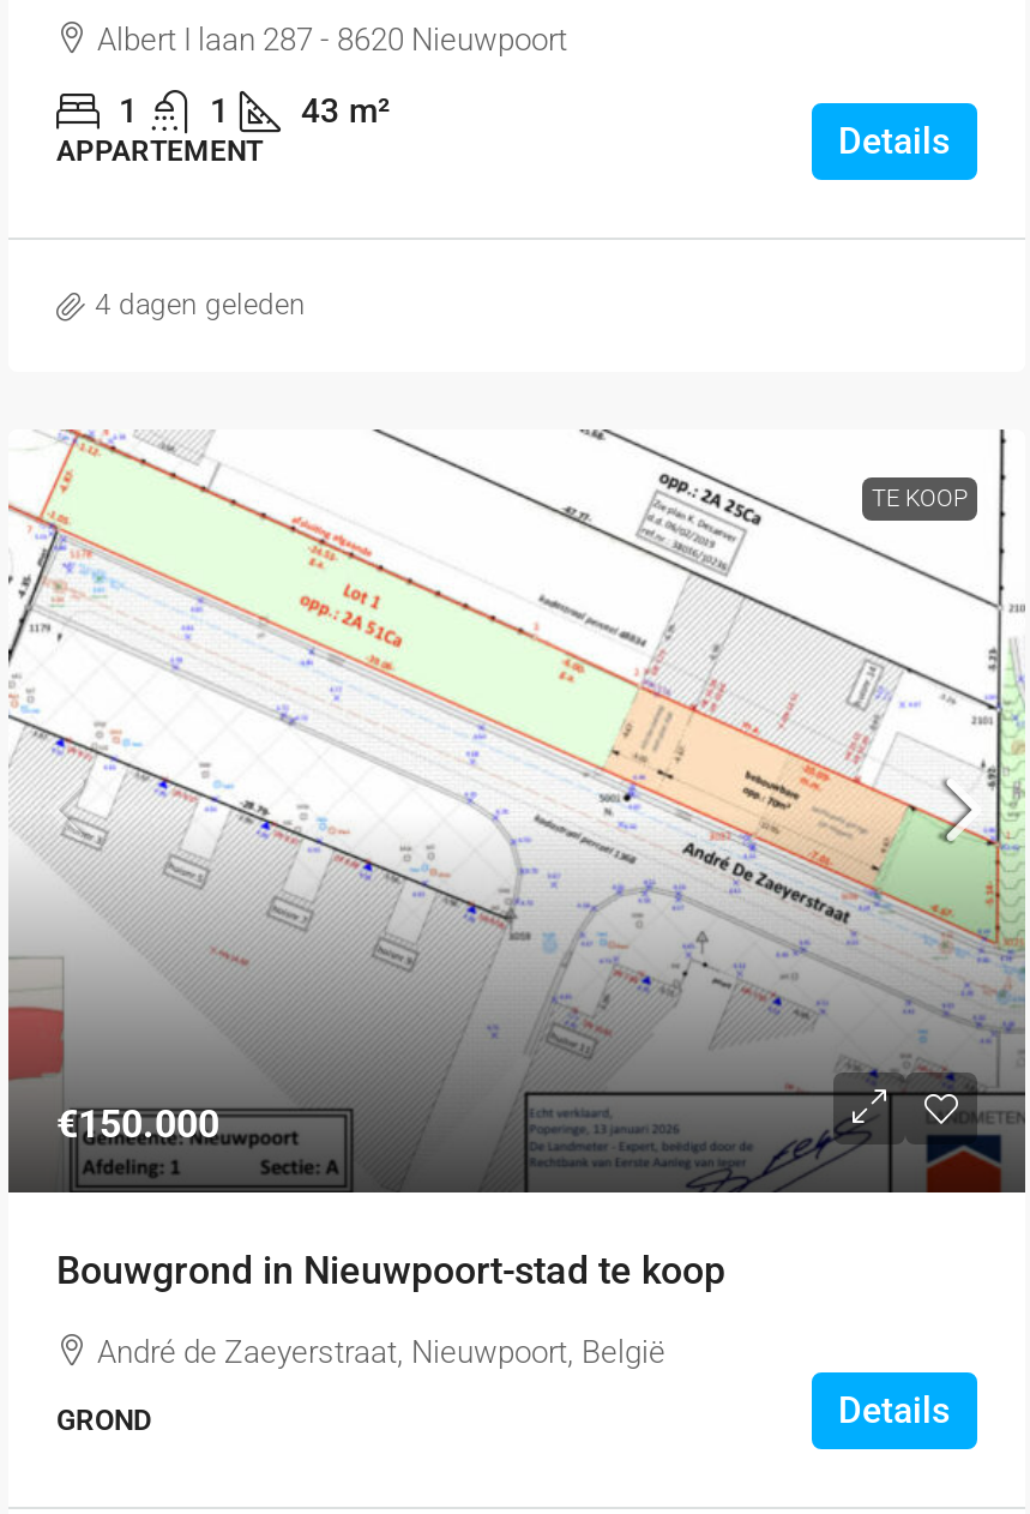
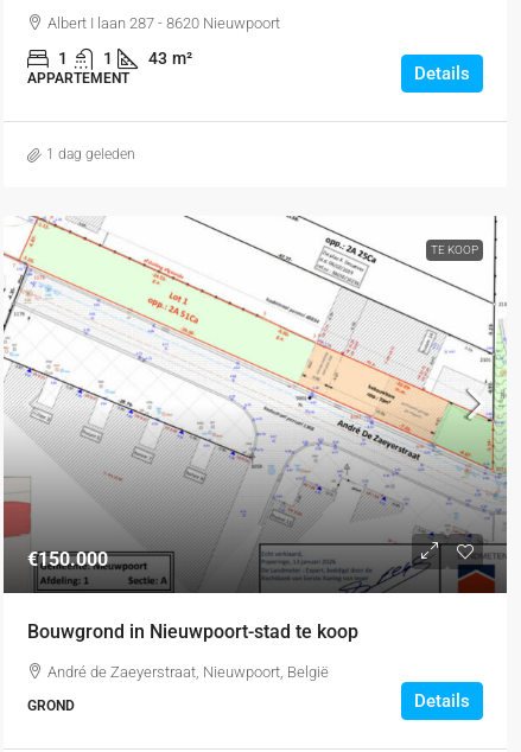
[95,288,306,322] 4 dagen geleden -> [46,146,135,162] 1 dag geleden

